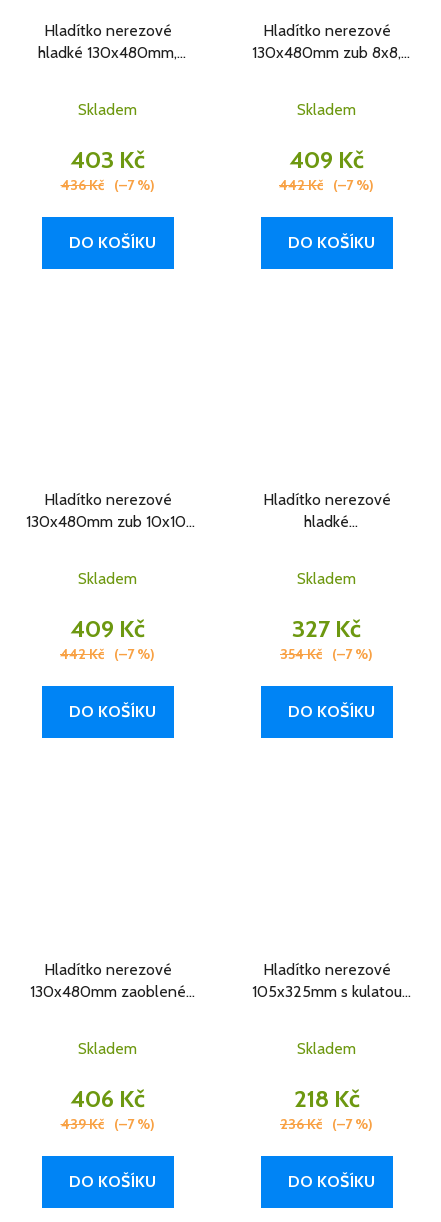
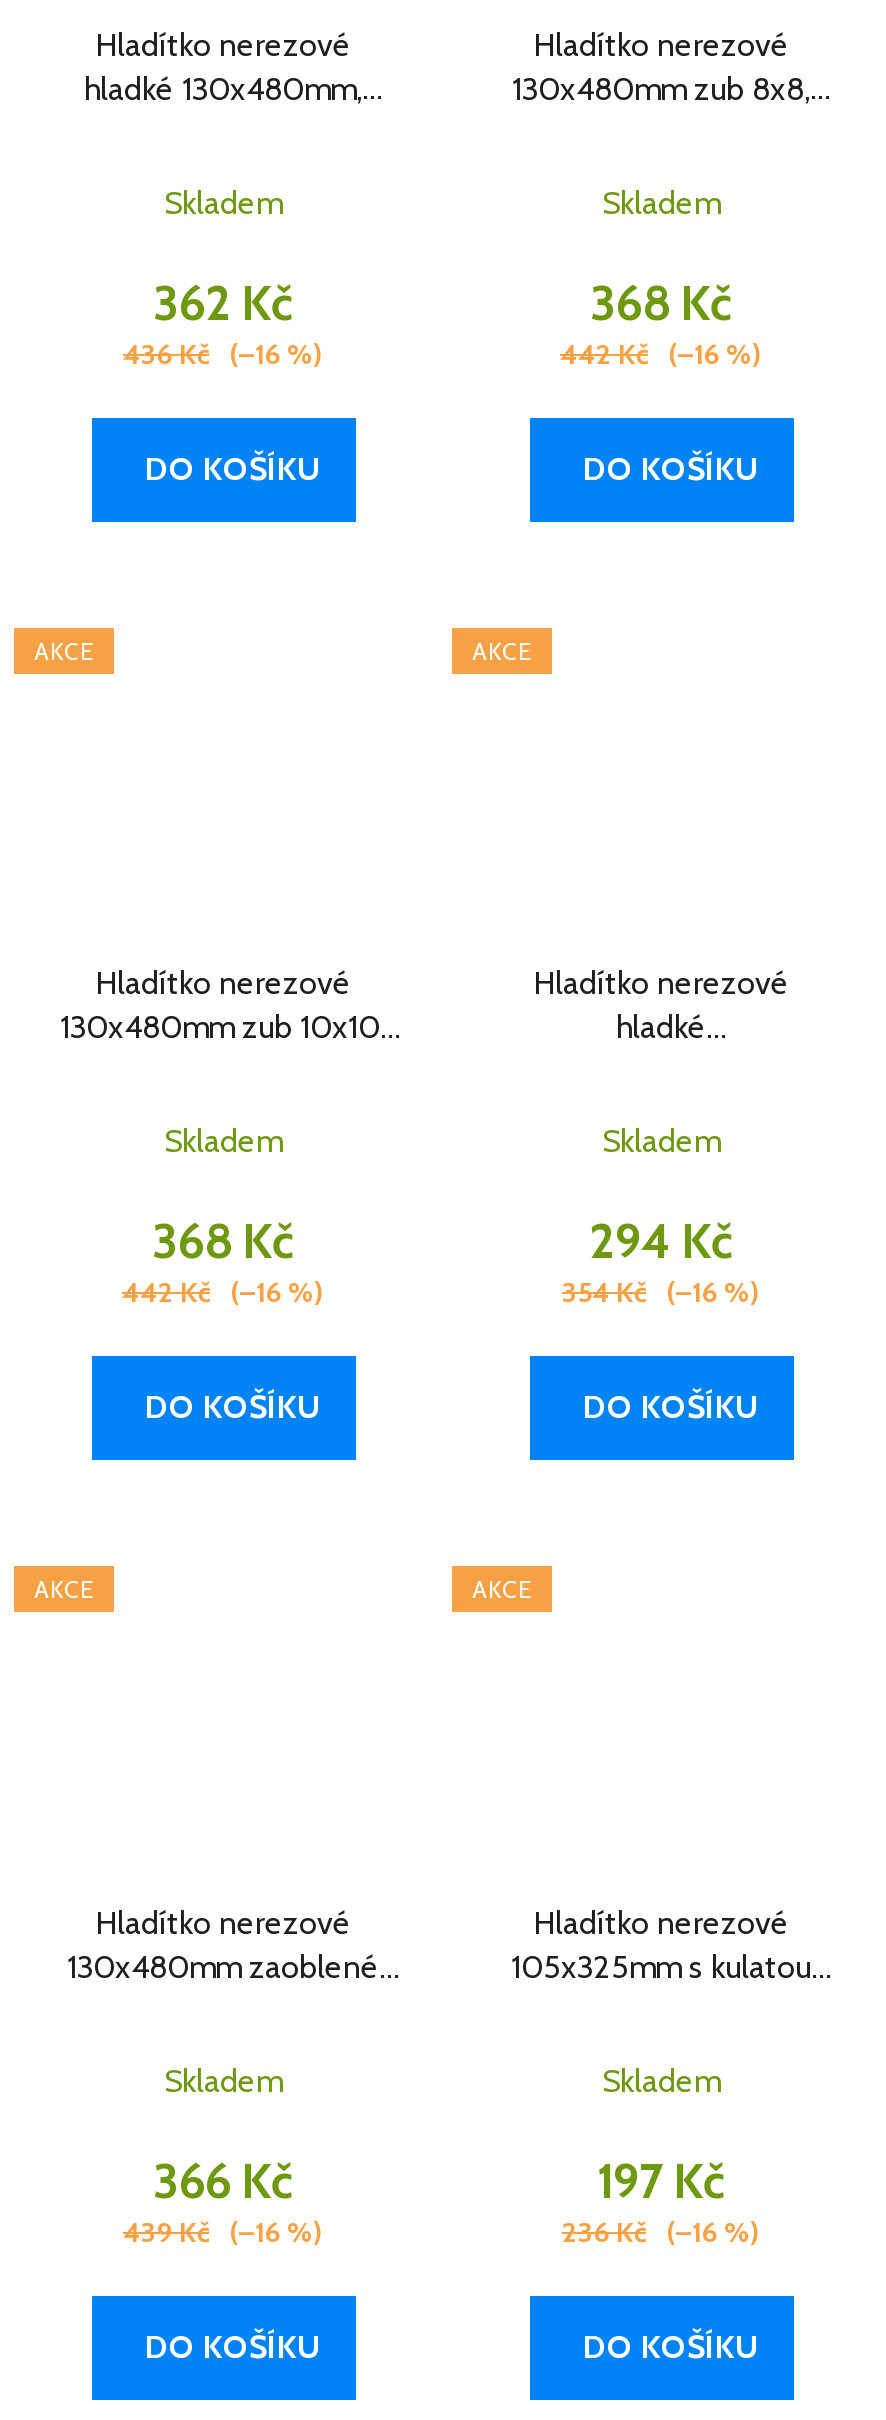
[70,144,145,173] 403 Kč -> [153,273,293,331] 362 Kč
[289,144,364,173] 409 Kč -> [590,273,732,331] 368 Kč
[60,175,154,193] 436 Kč (–7 %) -> [123,335,323,371] 436 Kč (–16 %)
[279,175,374,193] 442 Kč (–7 %) -> [560,335,762,371] 442 Kč (–16 %)
none -> [34,635,94,665] AKCE
none -> [472,635,532,665] AKCE
[70,614,145,643] 409 Kč -> [152,1212,294,1270] 368 Kč
[292,614,361,643] 327 Kč -> [589,1212,733,1270] 294 Kč
[60,645,155,663] 442 Kč (–7 %) -> [122,1274,324,1310] 442 Kč (–16 %)
[280,645,373,663] 354 Kč (–7 %) -> [562,1274,760,1310] 354 Kč (–16 %)
none -> [34,1574,94,1604] AKCE
none -> [472,1574,532,1604] AKCE
[70,1084,145,1113] 406 Kč -> [153,2152,293,2210] 366 Kč
[293,1084,359,1113] 218 Kč -> [597,2152,725,2210] 197 Kč
[60,1115,154,1133] 439 Kč (–7 %) -> [123,2214,323,2250] 439 Kč (–16 %)
[280,1115,373,1133] 236 Kč (–7 %) -> [562,2214,760,2250] 236 Kč (–16 %)

